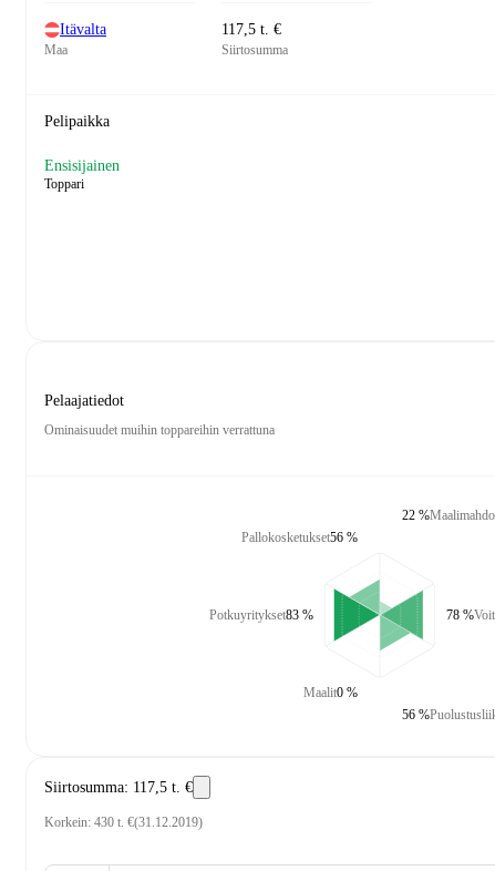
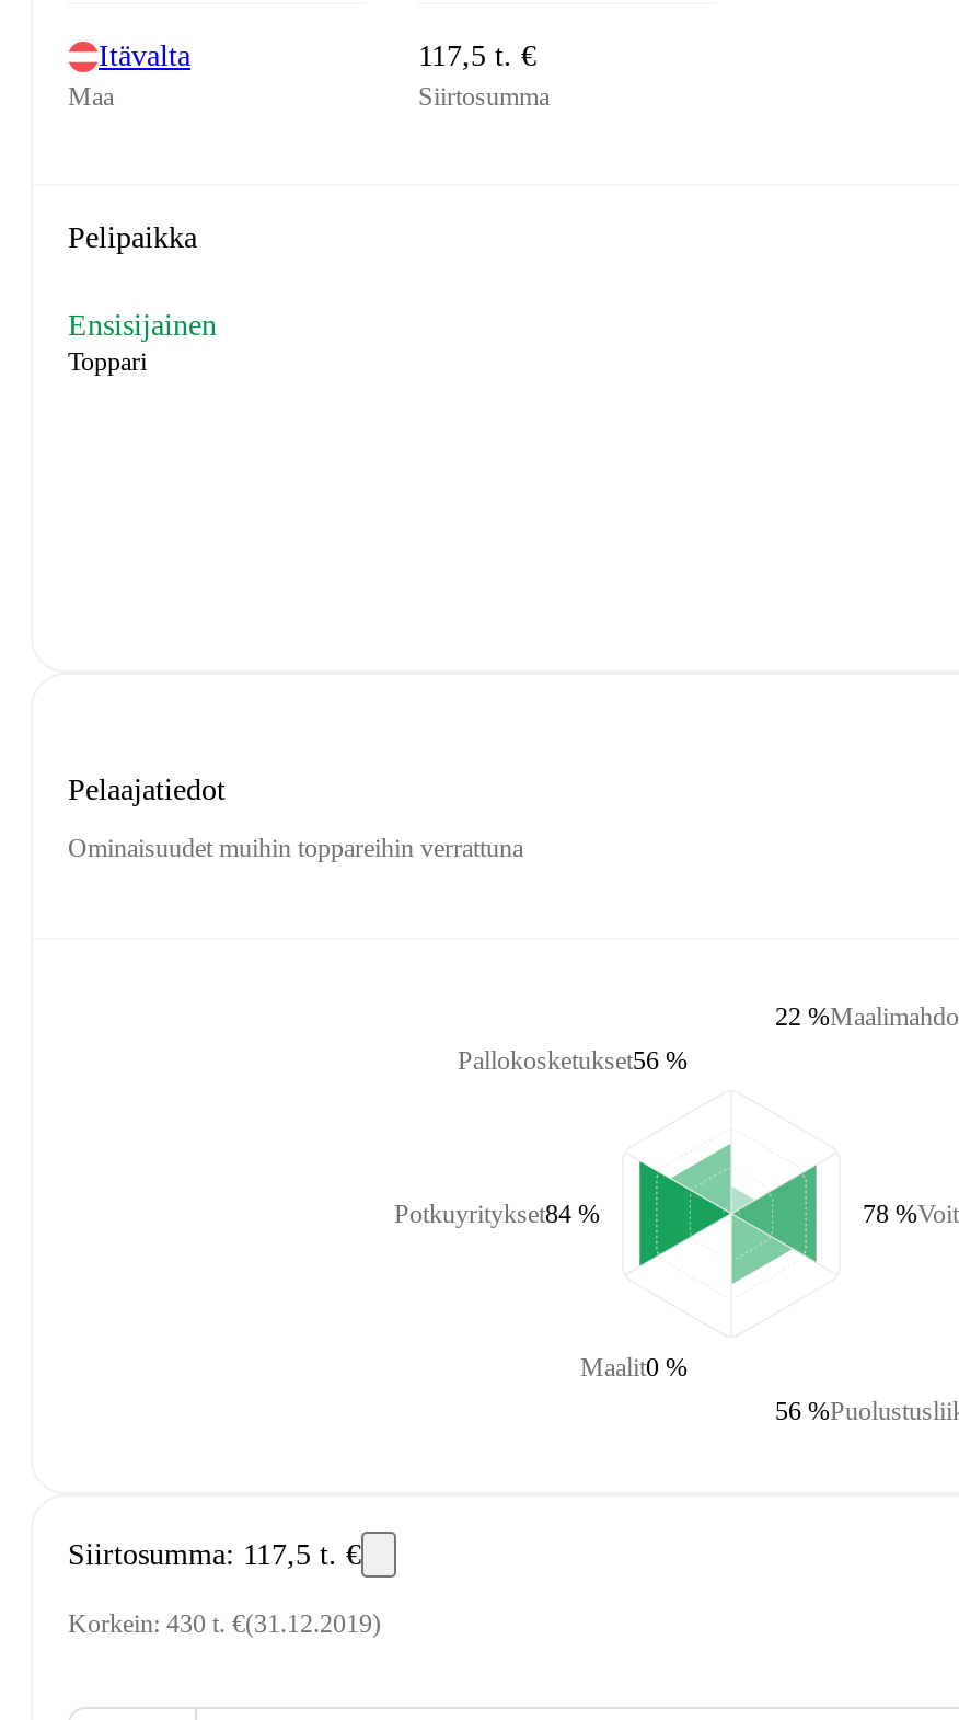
[209,607,313,622] Potkuyritykset83 % -> [394,1197,600,1228] Potkuyritykset84 %

